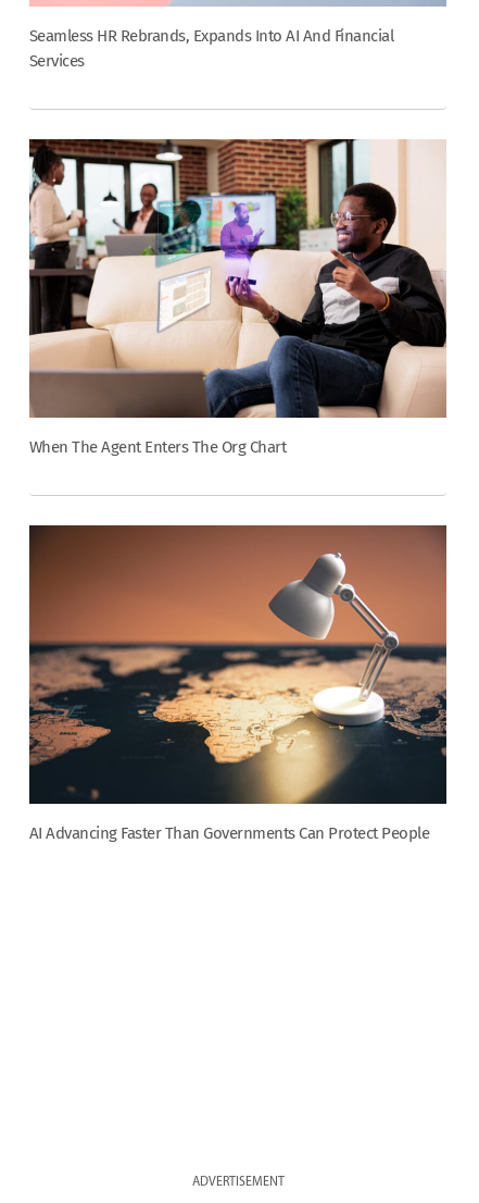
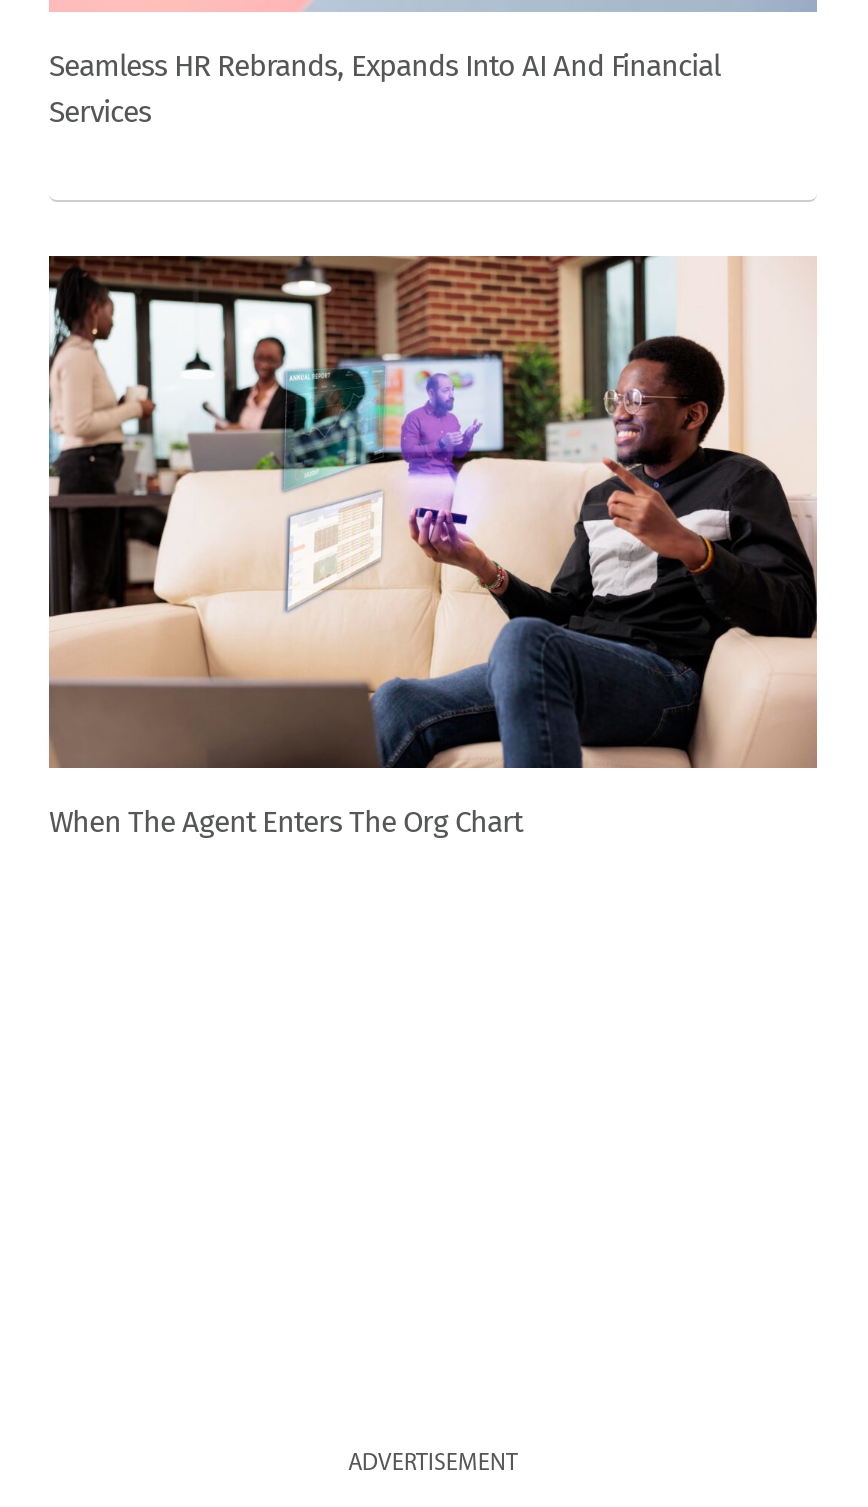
[28,524,448,843] [image] | AI Advancing Faster Than Governments Can Protect People -> none

